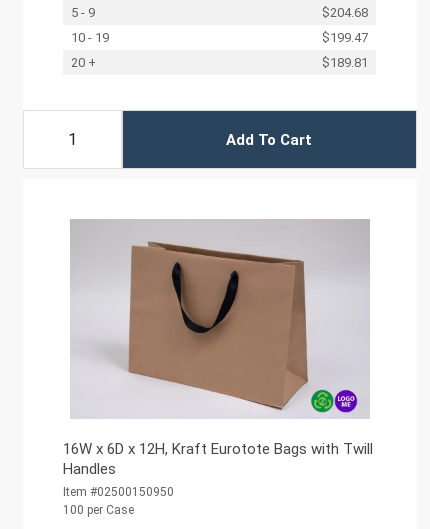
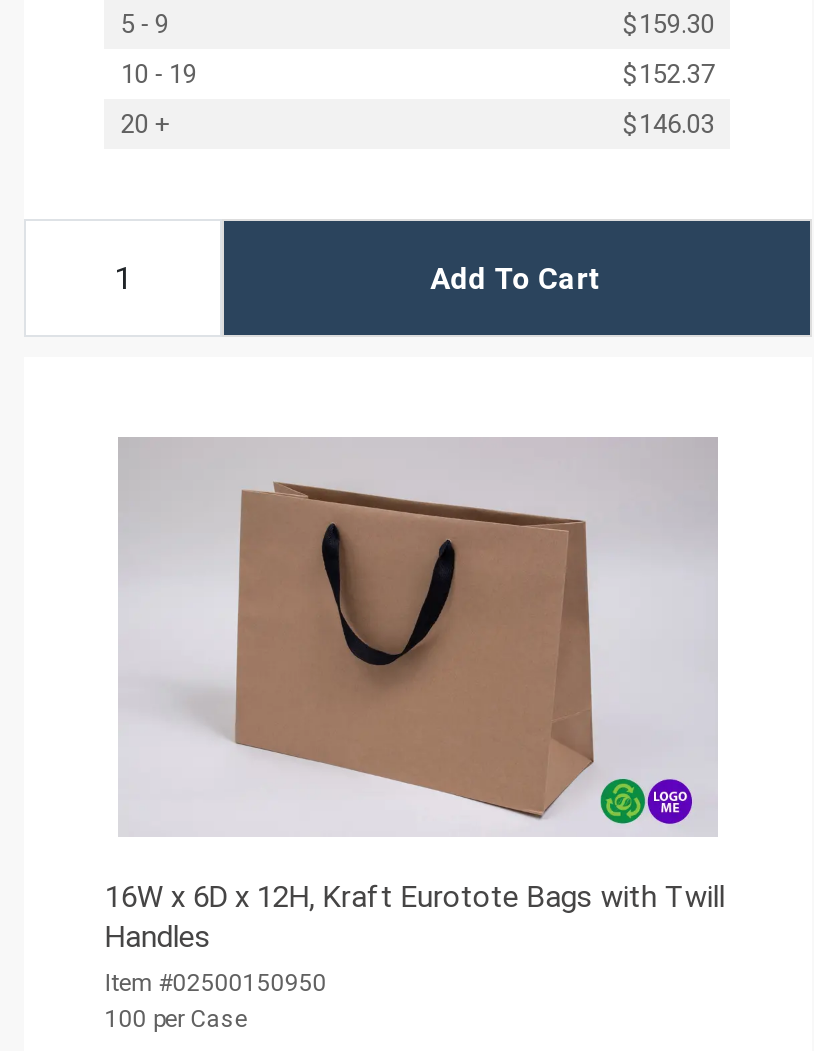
[322,5,368,20] $204.68 -> [623,9,715,39] $159.30
[322,30,368,45] $199.47 -> [623,59,715,89] $152.37
[322,55,368,70] $189.81 -> [623,109,715,139] $146.03

